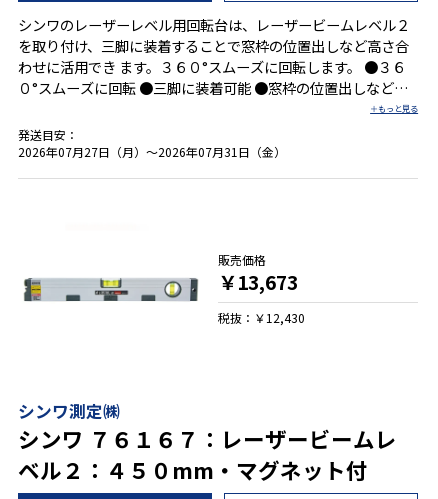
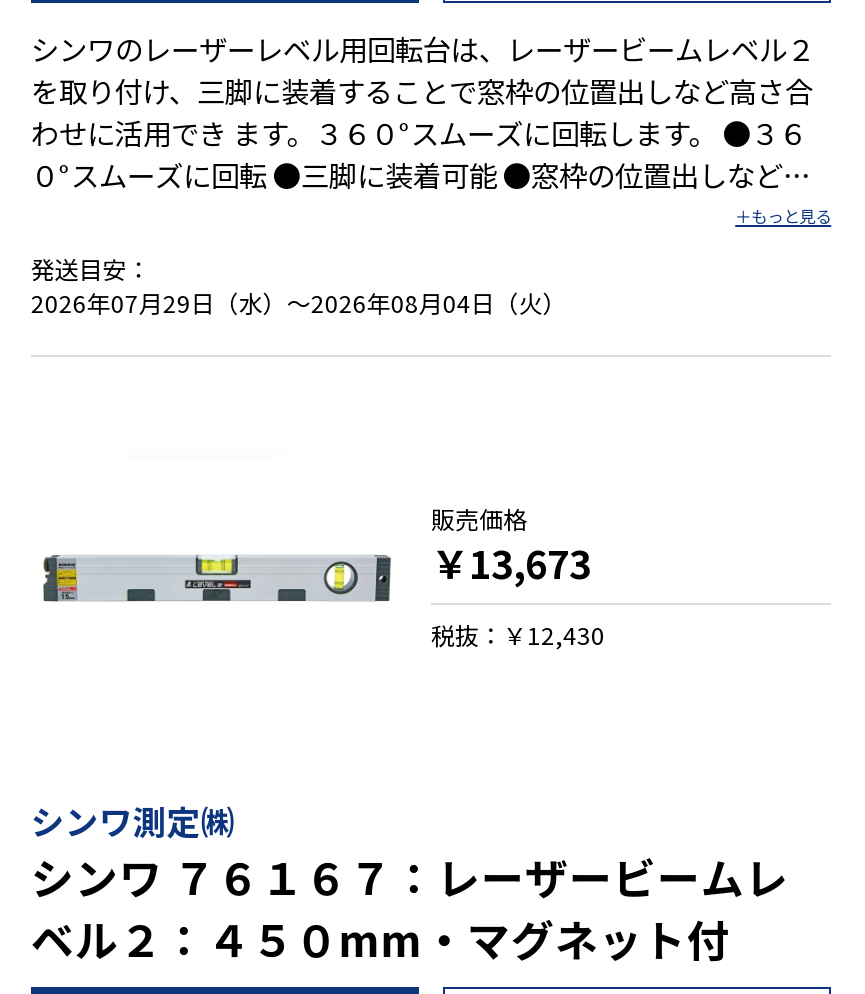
[18,143,286,160] 2026年07月27日（月）～2026年07月31日（金） -> [31,285,567,319] 2026年07月29日（水）～2026年08月04日（火）

